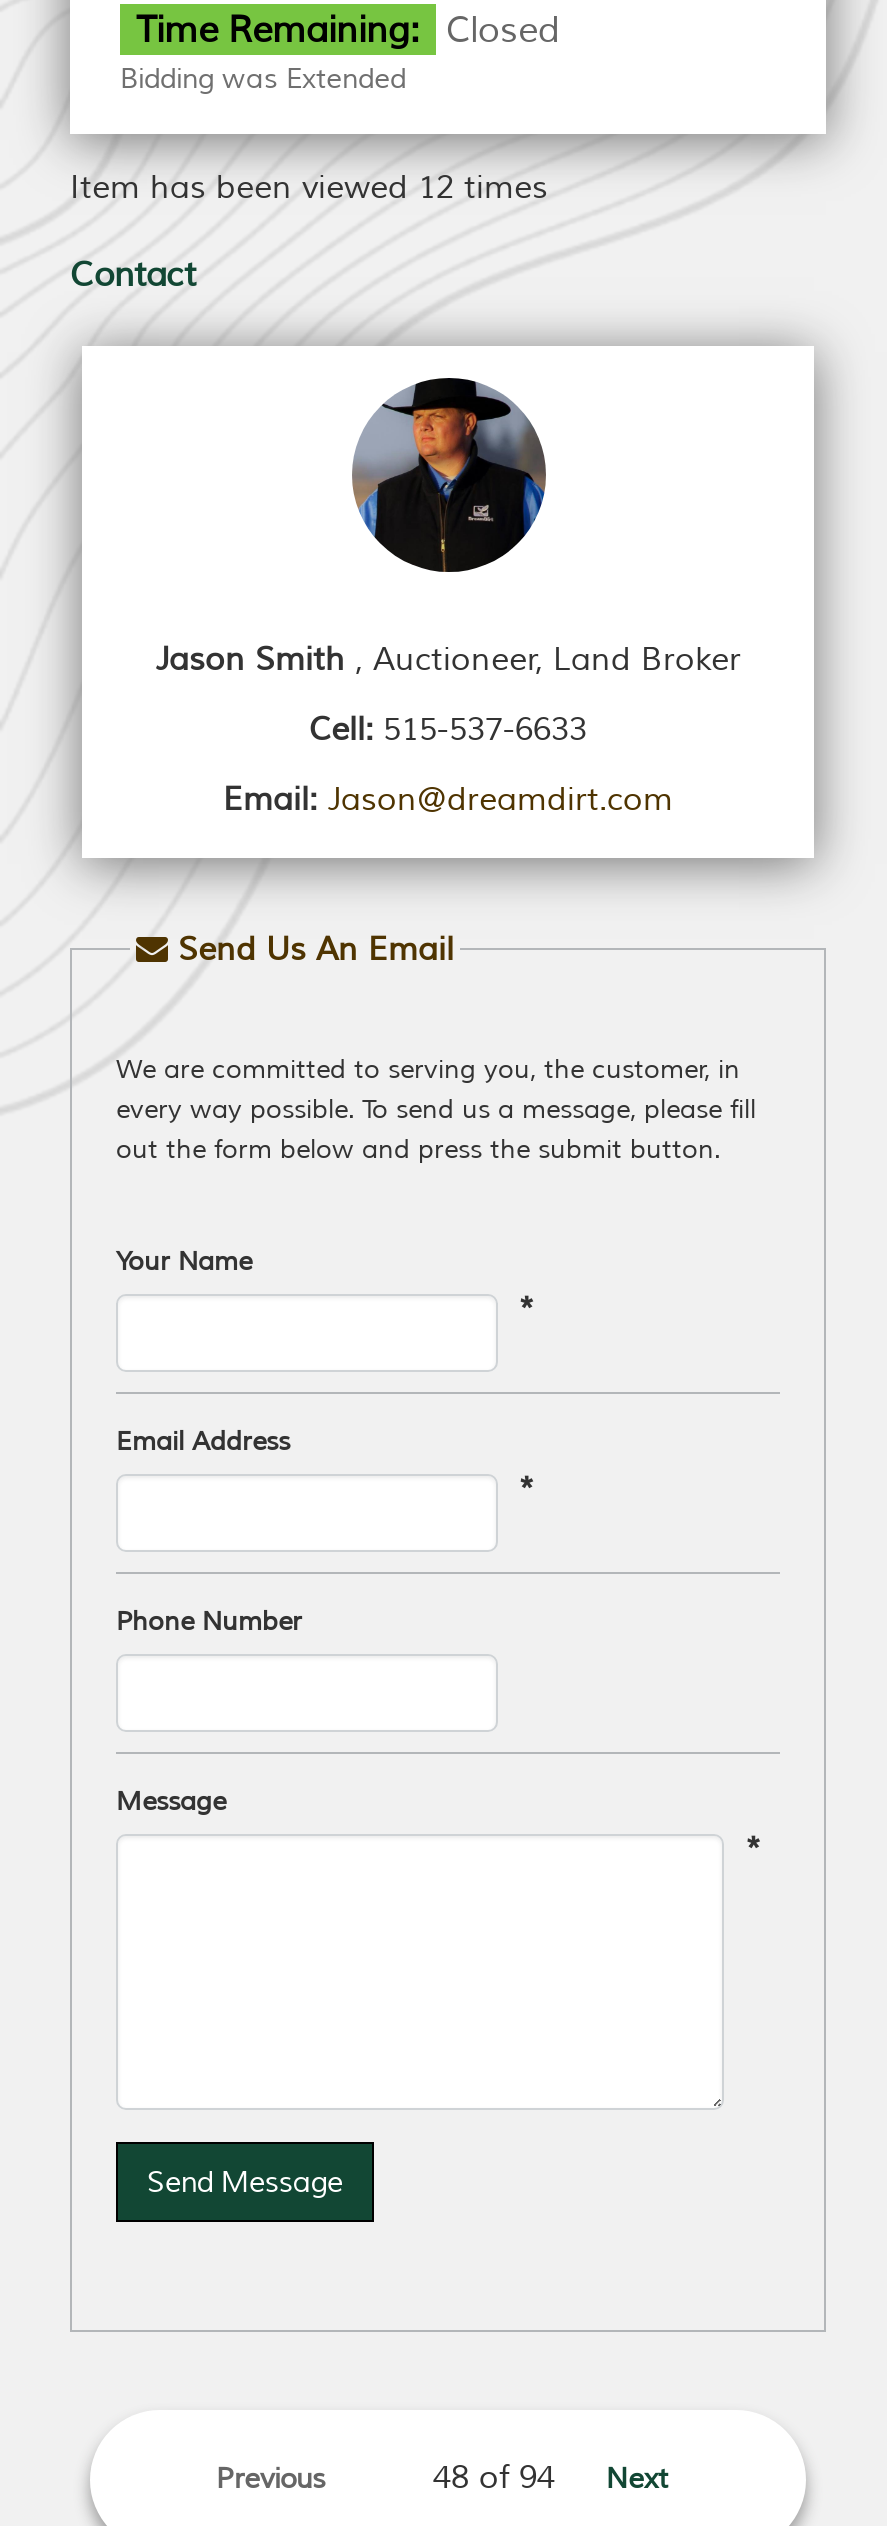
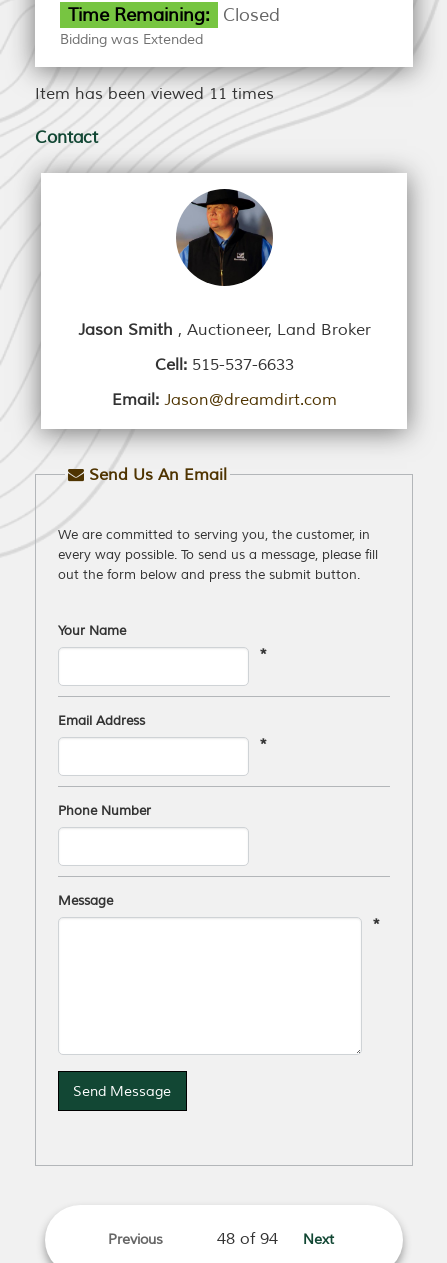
[70,167,548,207] Item has been viewed 12 times -> [35,84,274,104] Item has been viewed 11 times

